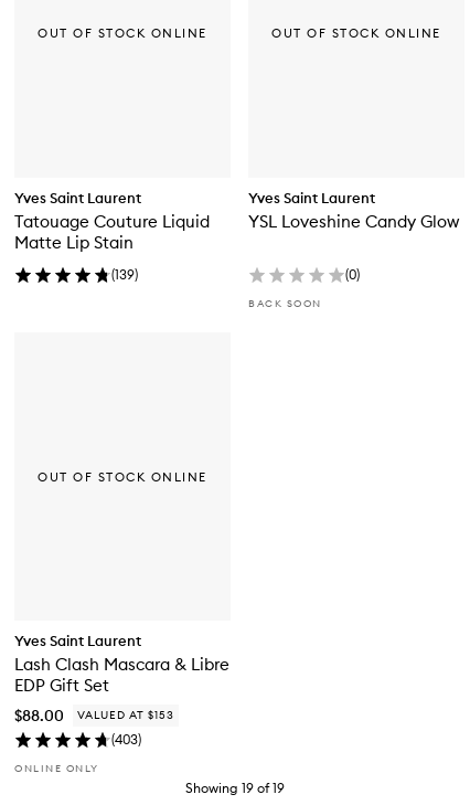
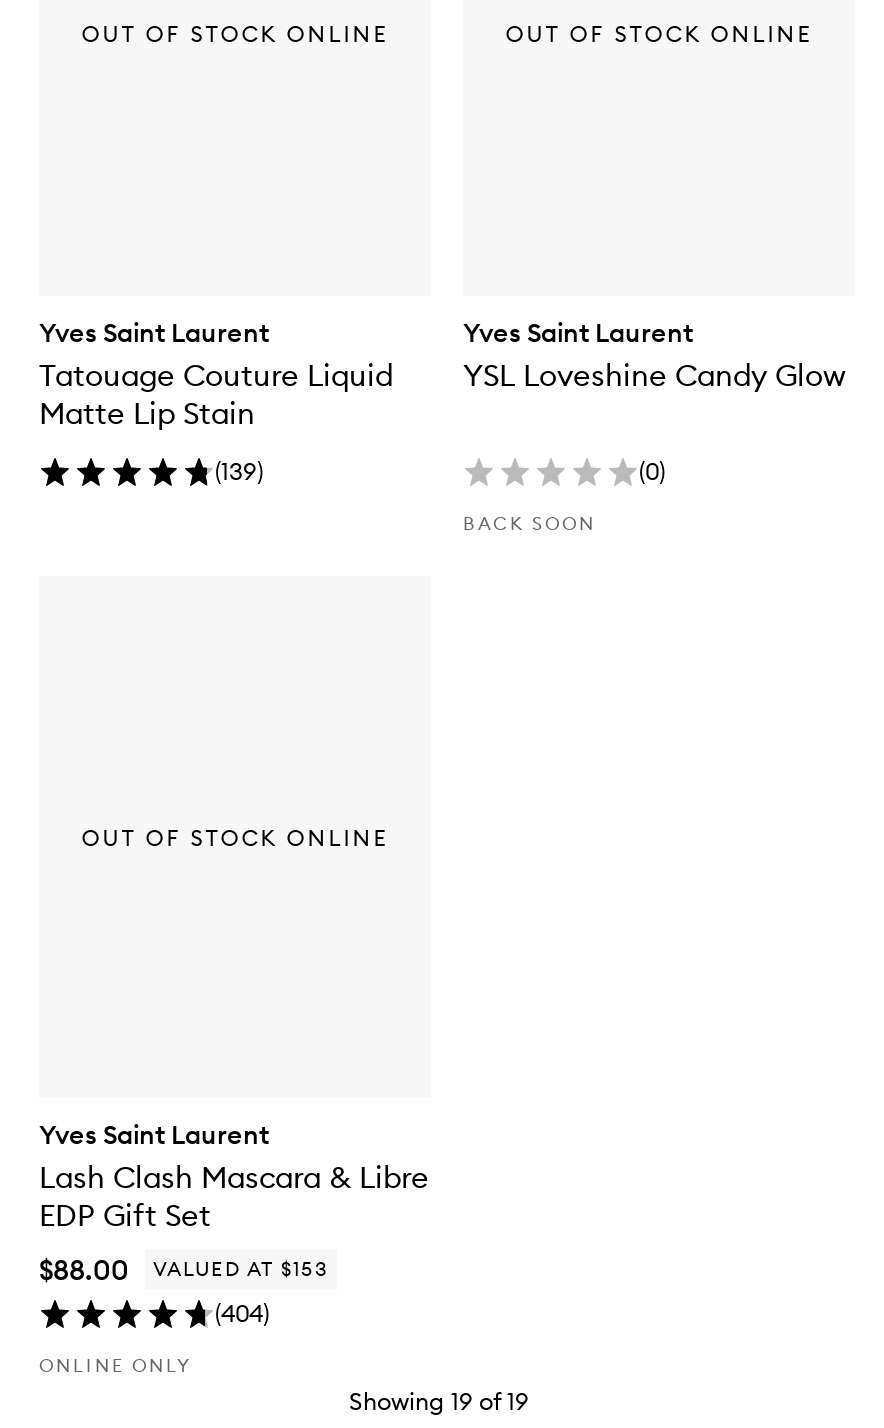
[111,732,141,748] (403) -> [215,1299,269,1329] (404)

